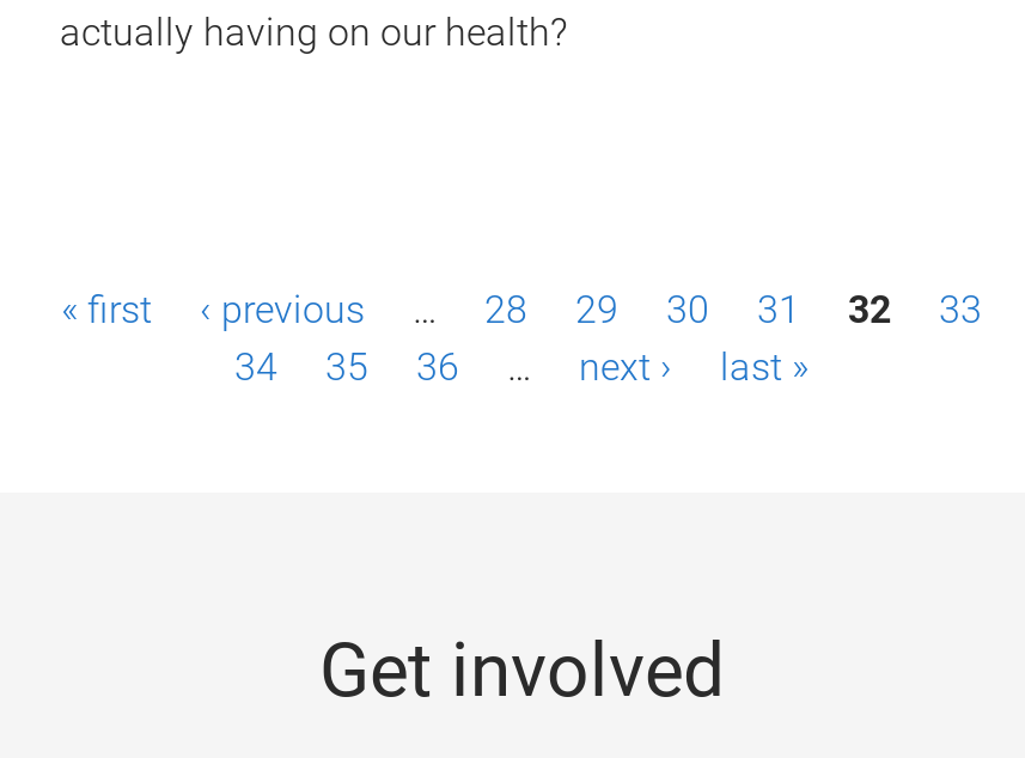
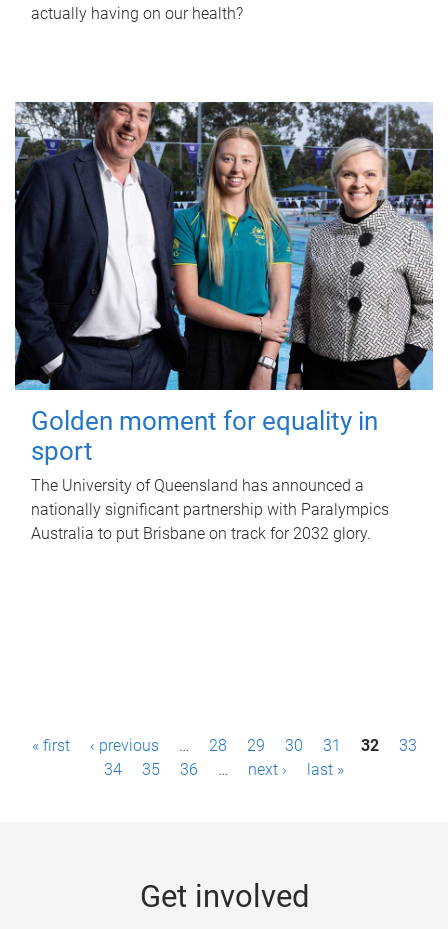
none -> [14,101,434,543] [image] | Golden moment for equality in | sport | The University of Queensland has announced a | nationally significant partnership with Paralympics | Australia to put Brisbane on track for 2032 glory.

